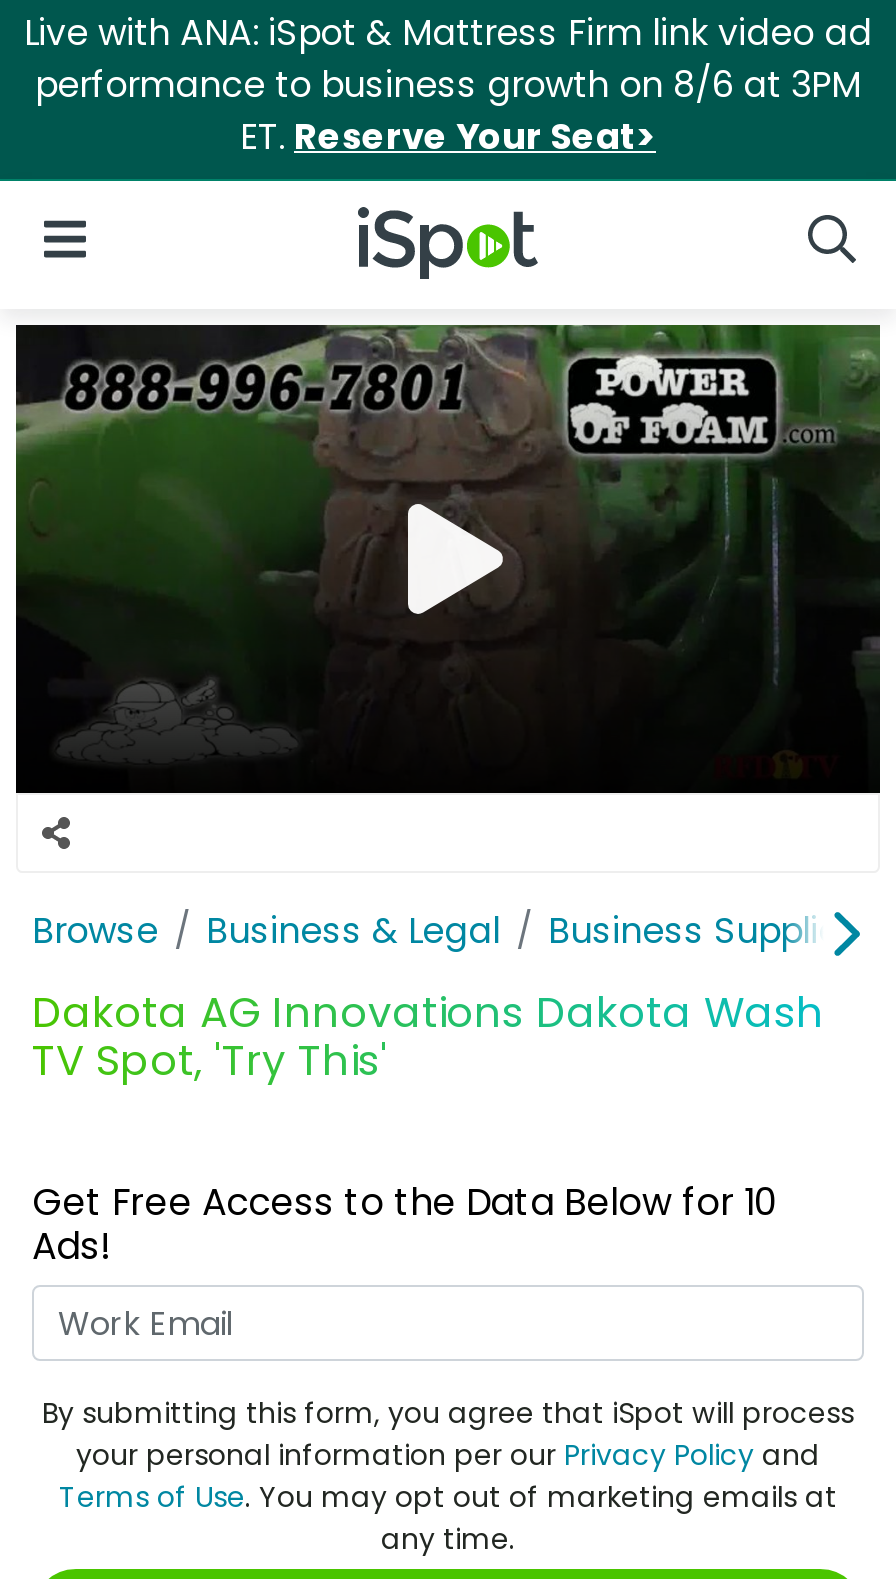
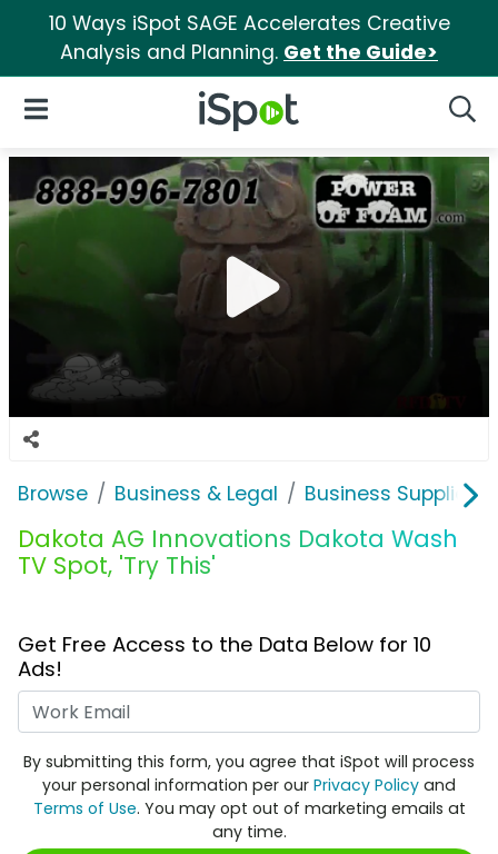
[24,9,872,161] Live with ANA: iSpot & Mattress Firm link video ad | performance to business growth on 8/6 at 3PM | ET. Reserve Your Seat> -> [48,10,450,66] 10 Ways iSpot SAGE Accelerates Creative | Analysis and Planning. Get the Guide>

